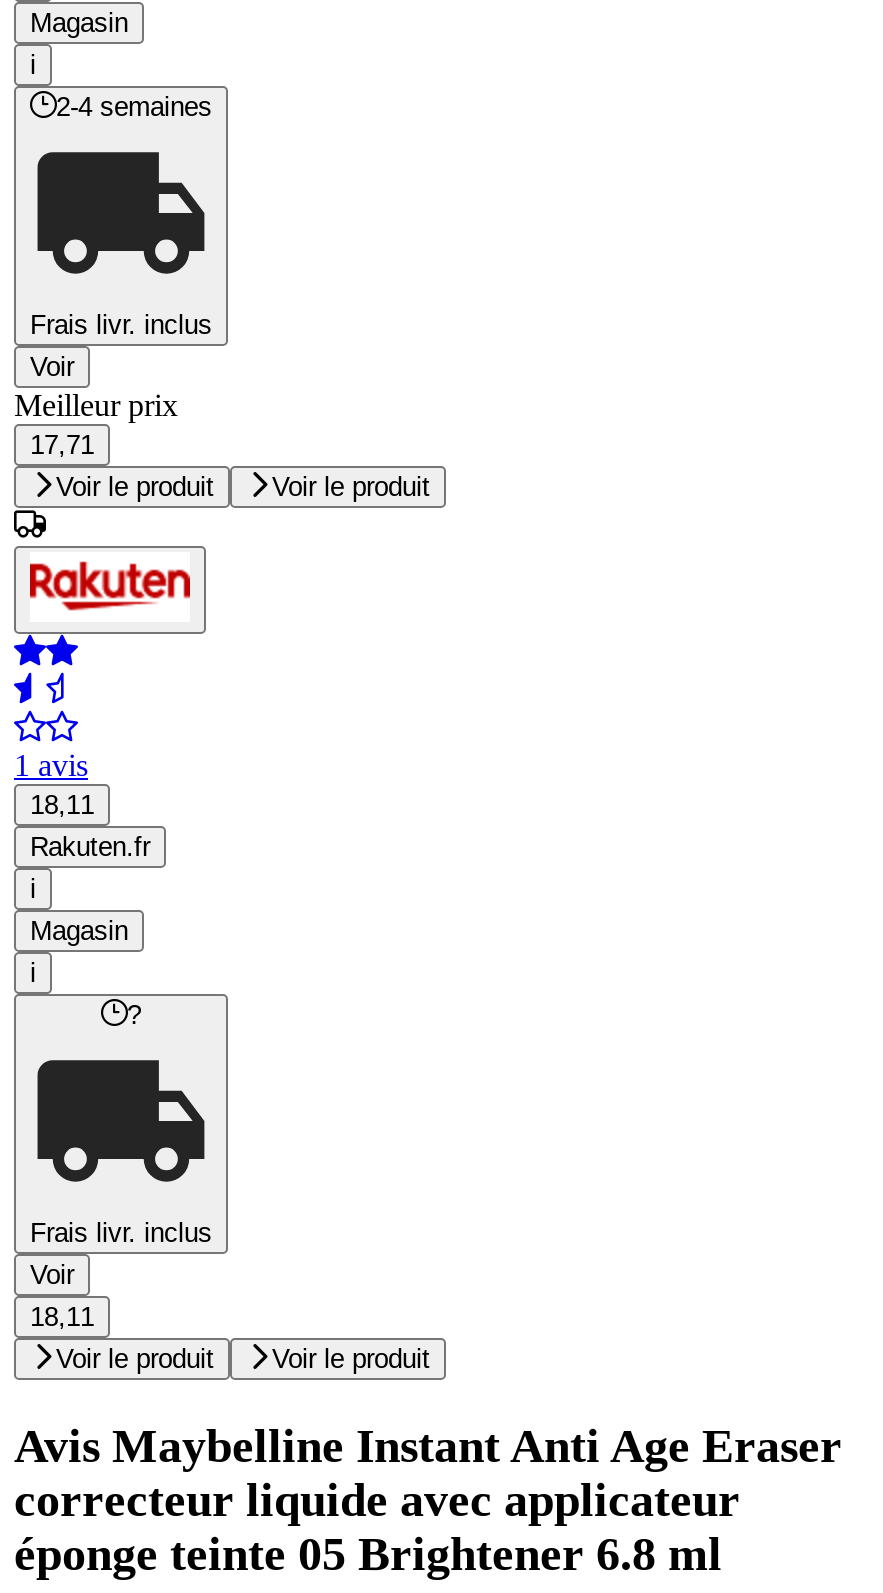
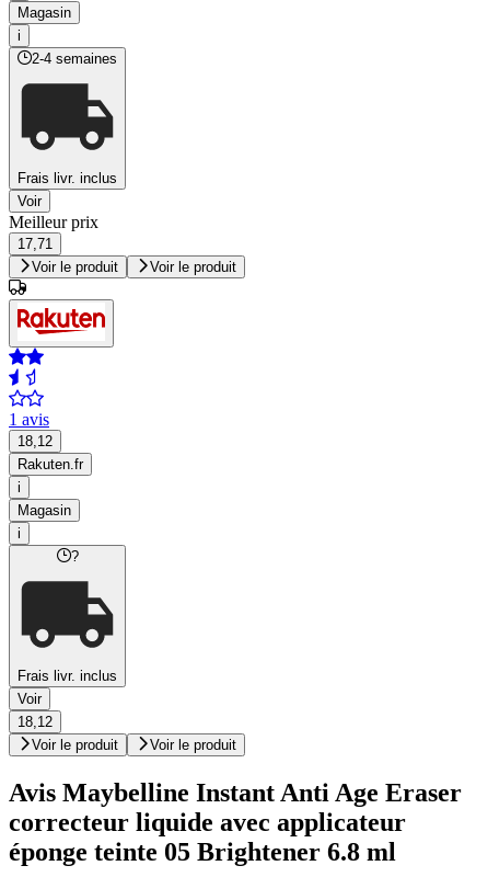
[30,790,94,820] 18,11 -> [18,433,53,449] 18,12
[30,1302,94,1332] 18,11 -> [18,714,53,730] 18,12

